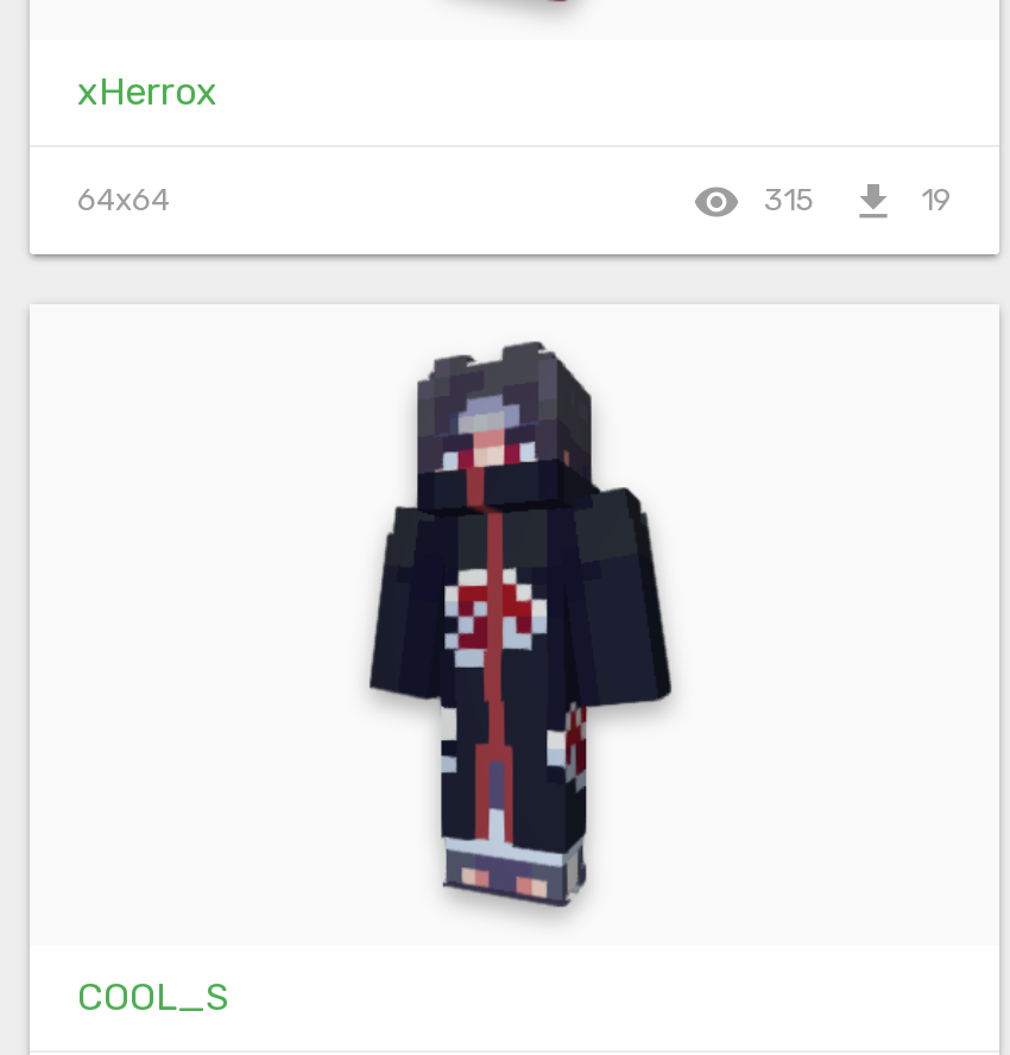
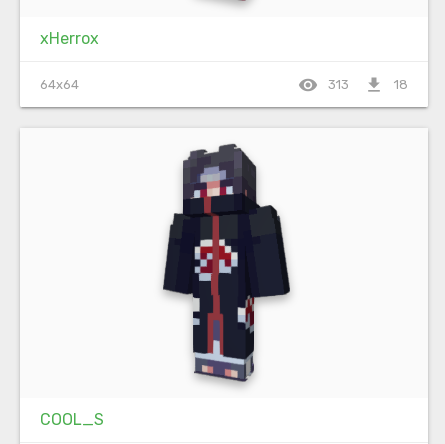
[764,183,814,219] 315 -> [328,77,349,92] 313
[921,183,952,219] 19 -> [394,77,408,92] 18

